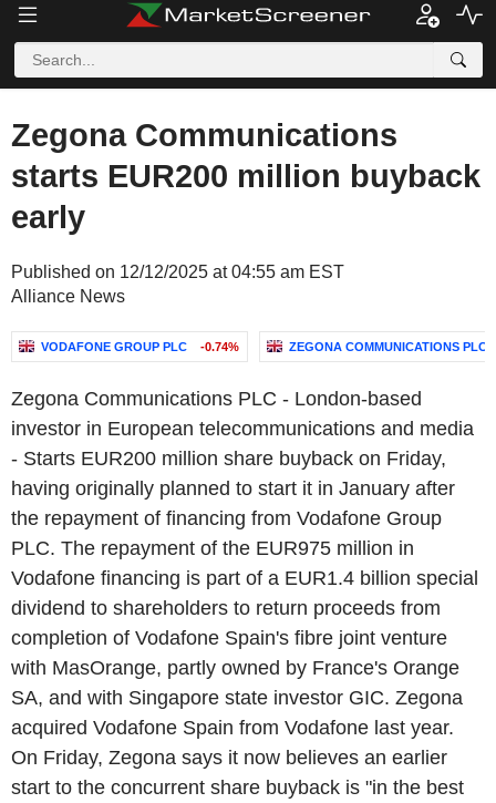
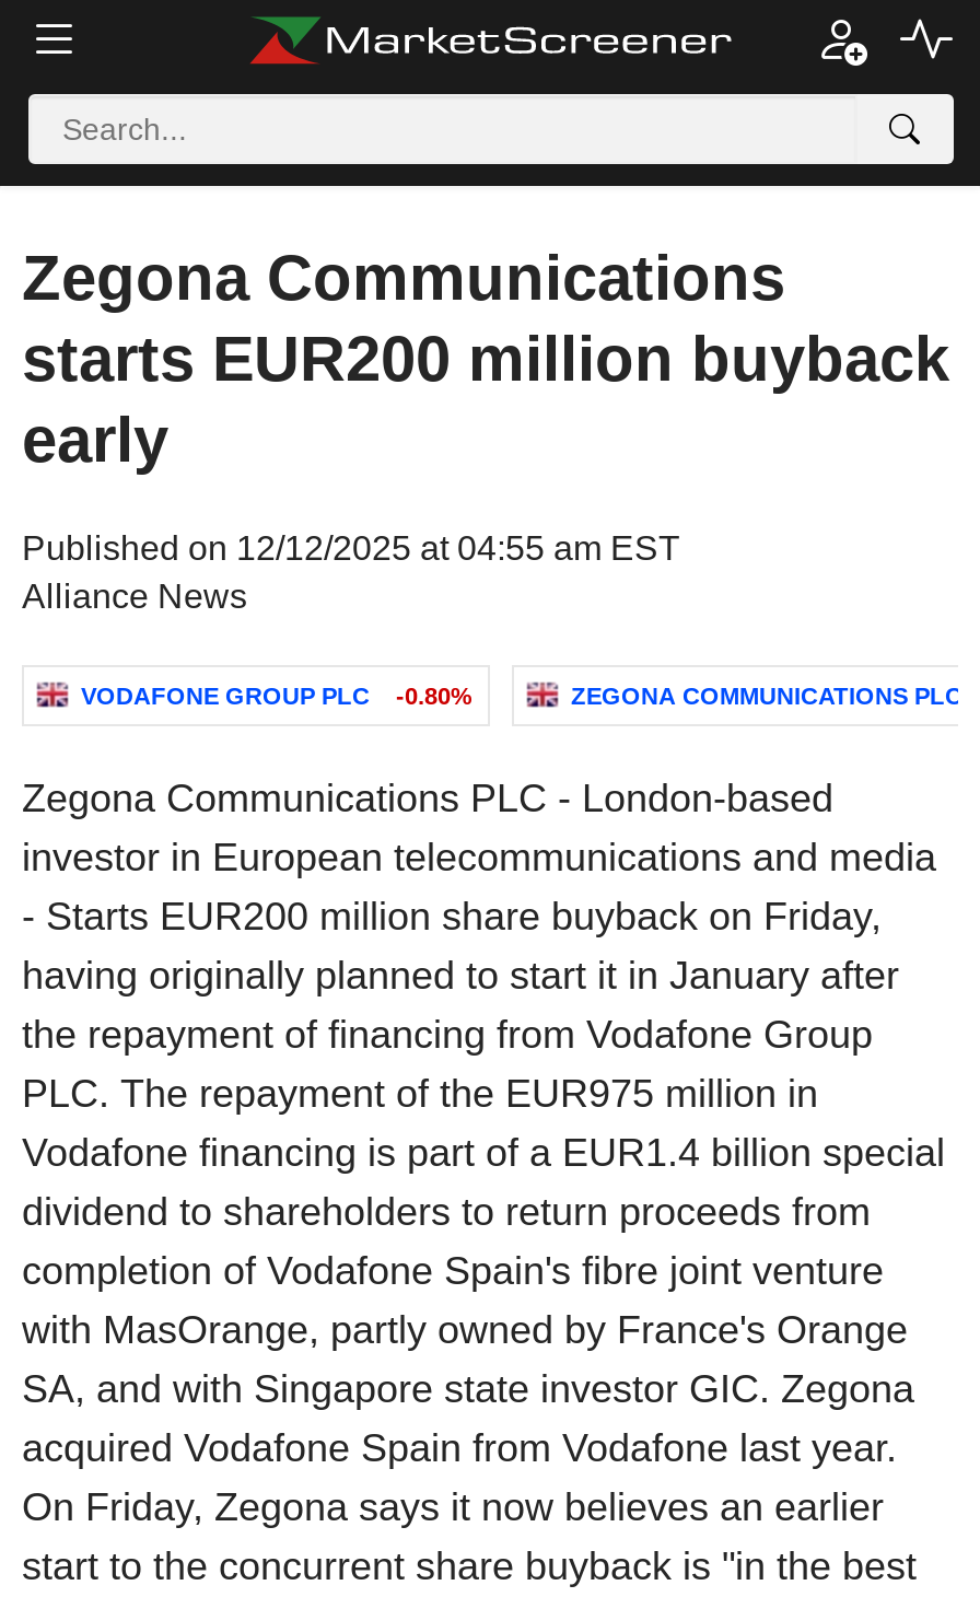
[41,340,239,353] VODAFONE GROUP PLC -0.74% -> [81,683,472,709] VODAFONE GROUP PLC -0.80%

